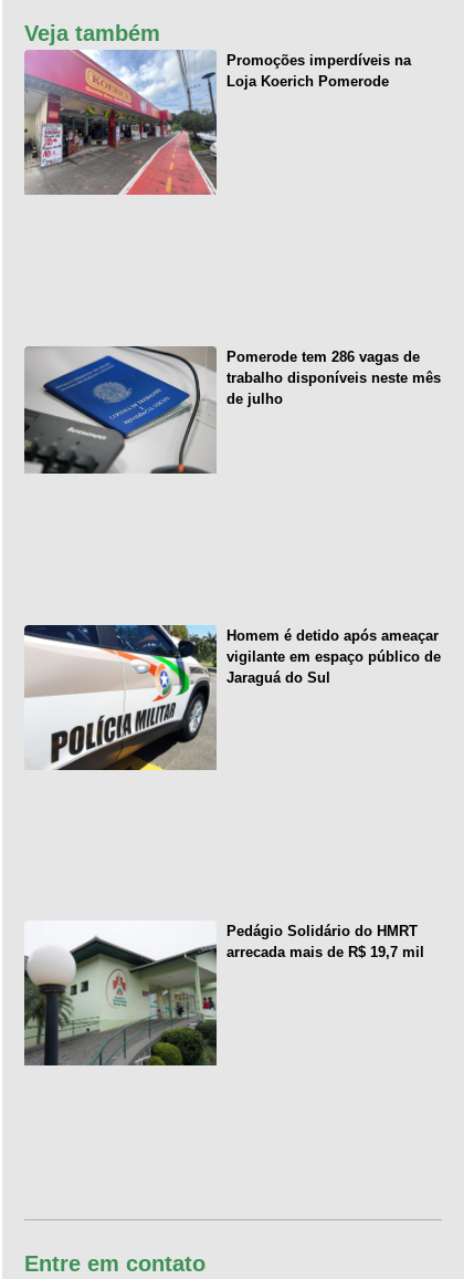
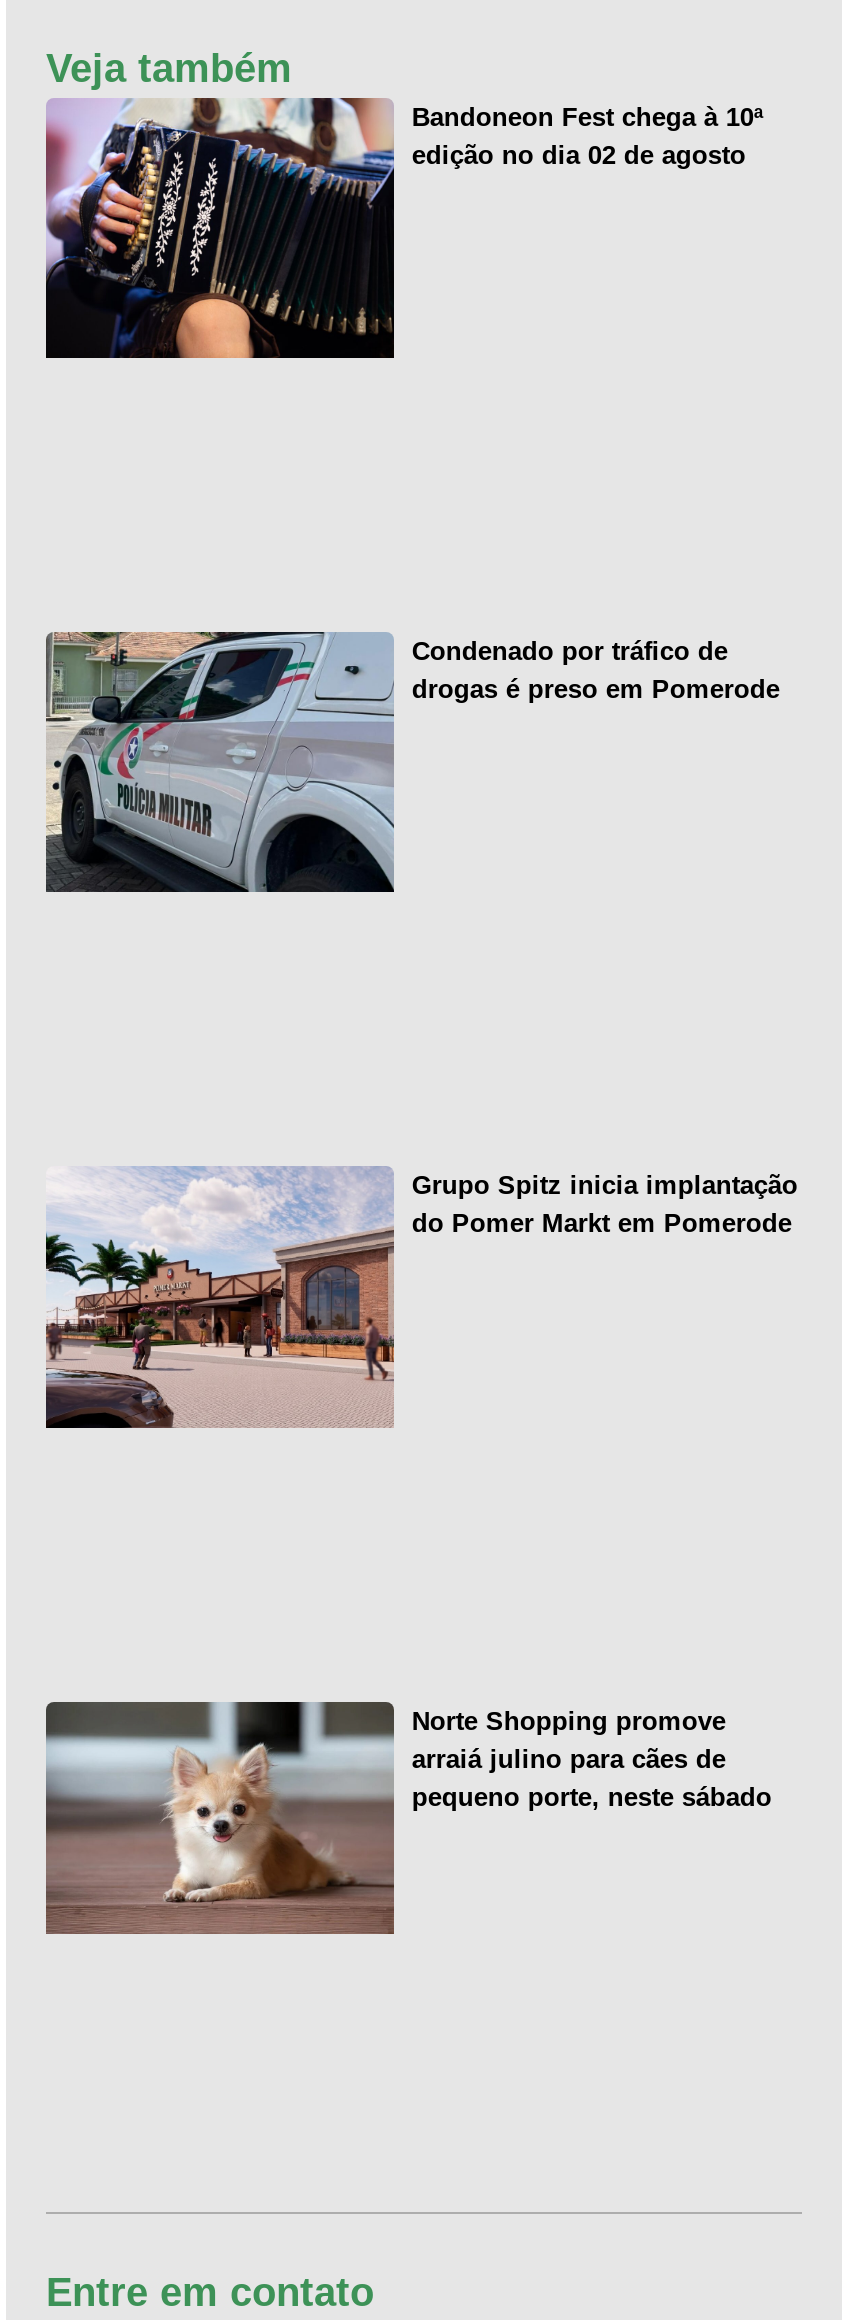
[23,50,411,196] [image] | Promoções imperdíveis na | Loja Koerich Pomerode -> [44,95,764,361] [image] | Bandoneon Fest chega à 10ª | edição no dia 02 de agosto
[23,346,441,490] [image] | Pomerode tem 286 vagas de | trabalho disponíveis neste mês | de julho -> [44,631,780,895] [image] | Condenado por tráfico de | drogas é preso em Pomerode
[23,624,441,787] [image] | Homem é detido após ameaçar | vigilante em espaço público de | Jaraguá do Sul -> [44,1137,798,1431] [image] | Grupo Spitz inicia implantação | do Pomer Markt em Pomerode
[23,923,424,1067] [image] | Pedágio Solidário do HMRT | arrecada mais de R$ 19,7 mil -> [44,1699,772,1935] [image] | Norte Shopping promove | arraiá julino para cães de | pequeno porte, neste sábado

